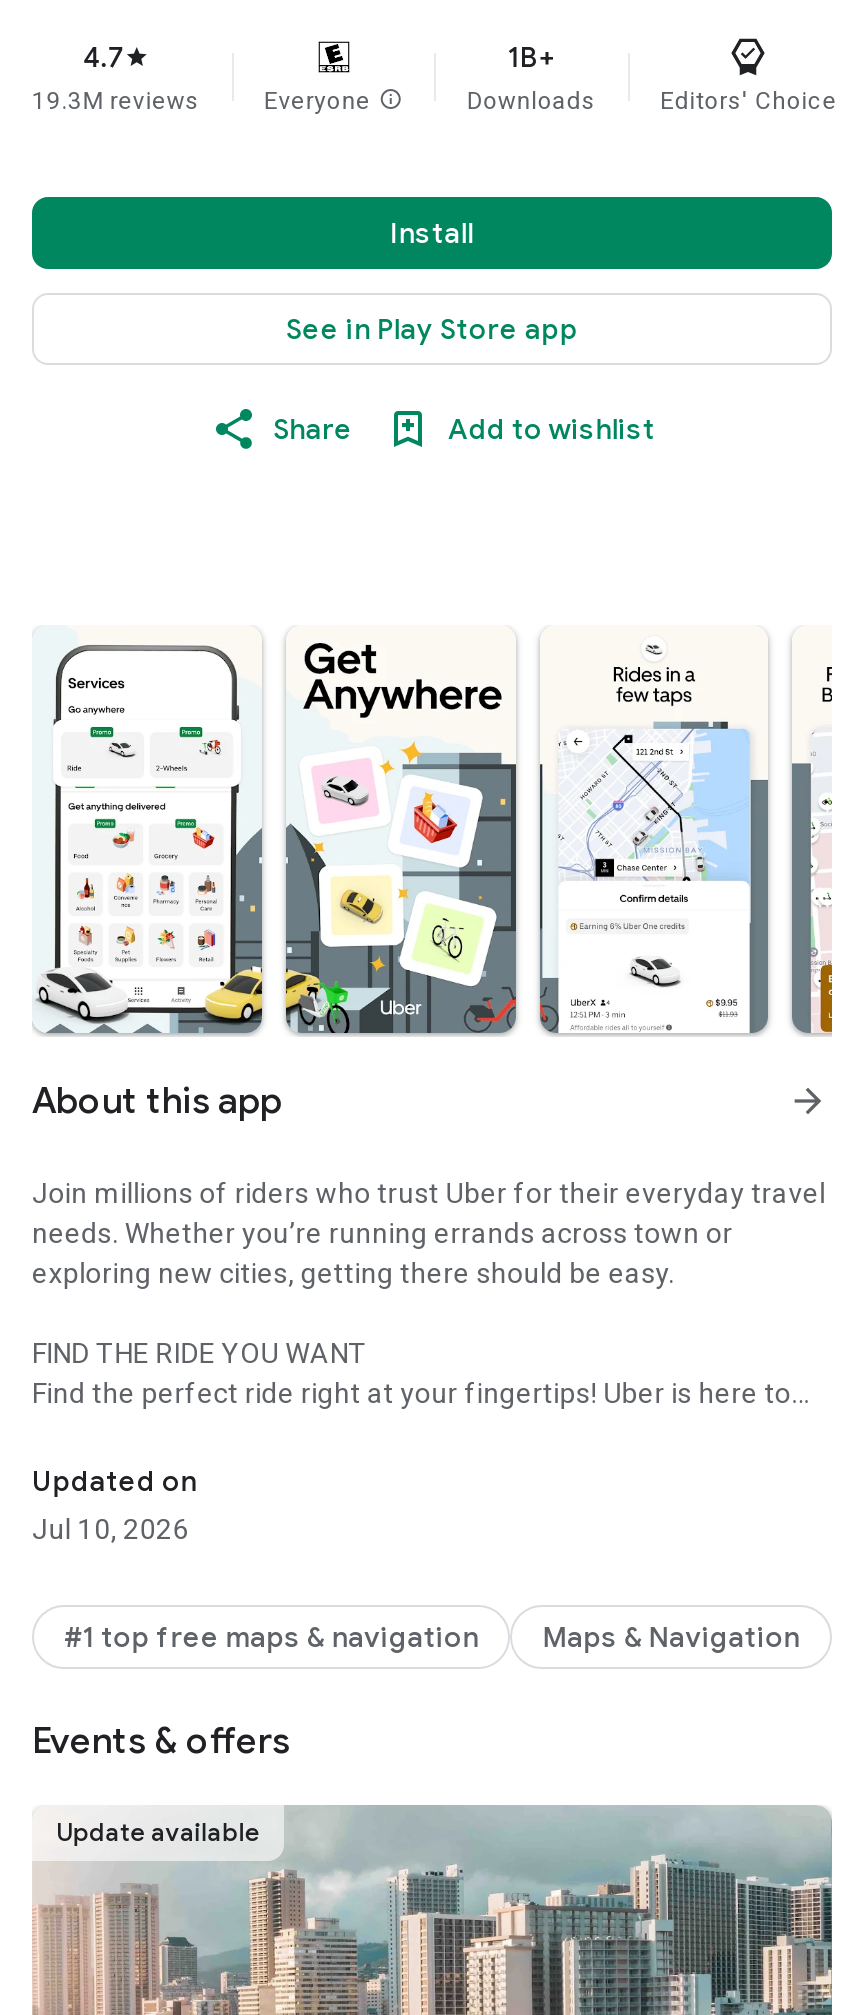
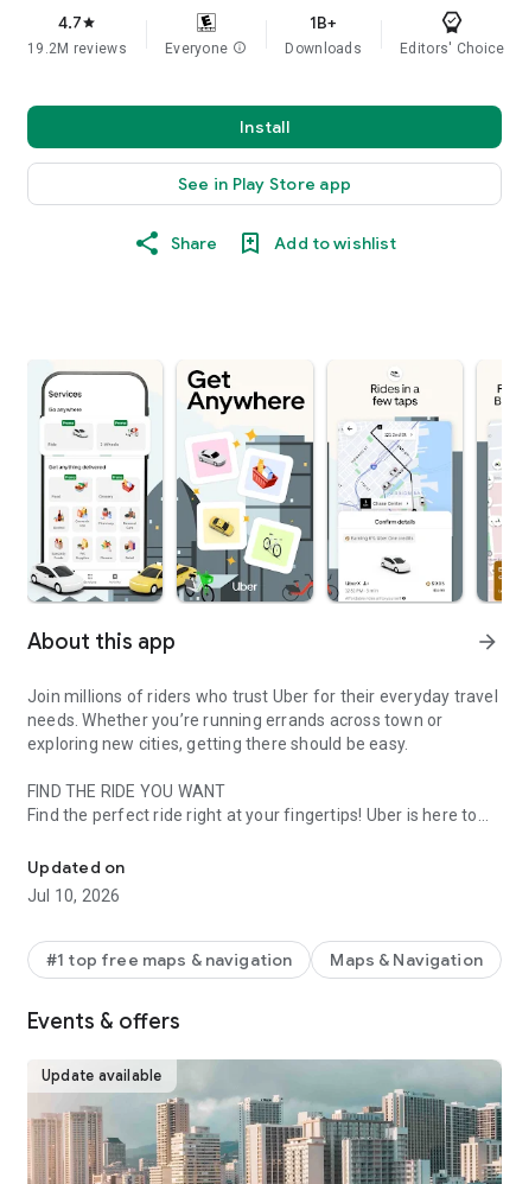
[32,87,200,115] 19.3M reviews -> [27,40,127,57] 19.2M reviews

